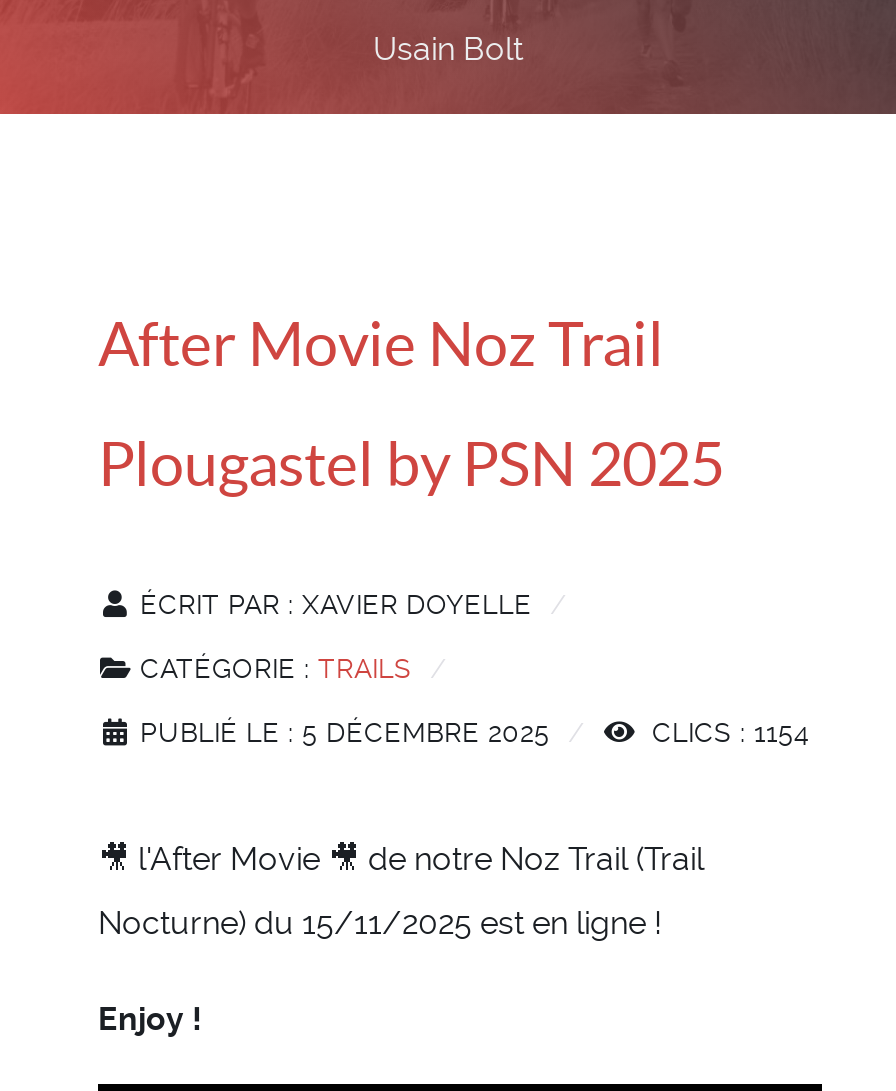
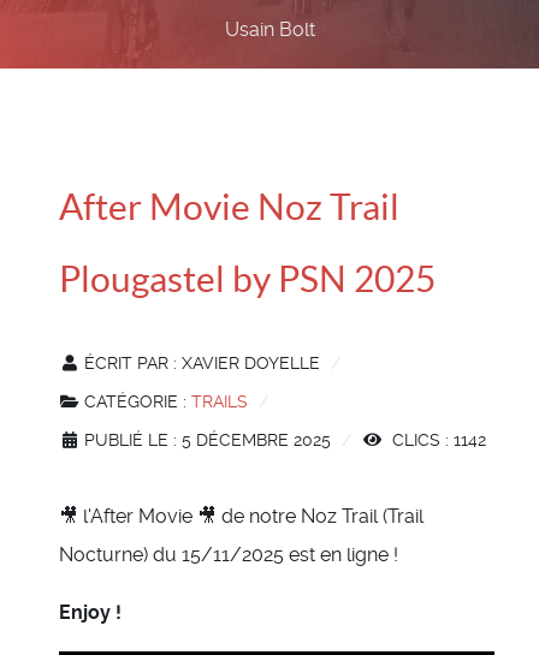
[644,717,810,749] CLICS : 1154 -> [387,431,486,450] CLICS : 1142

